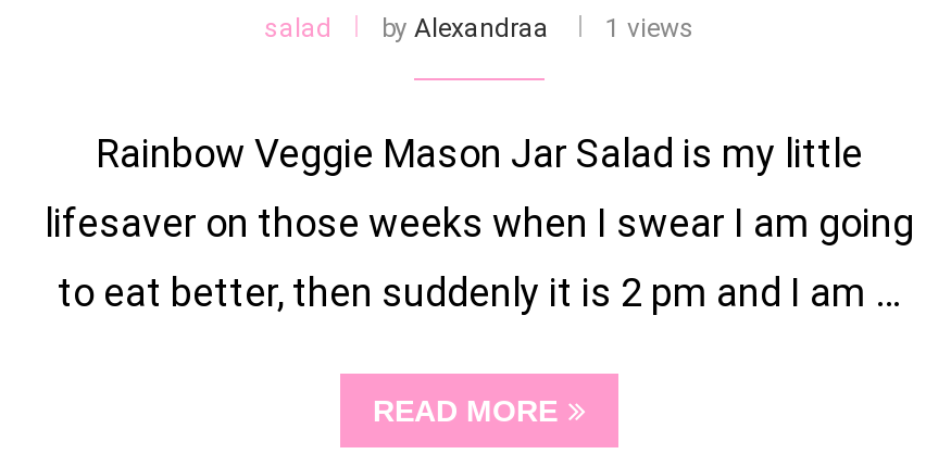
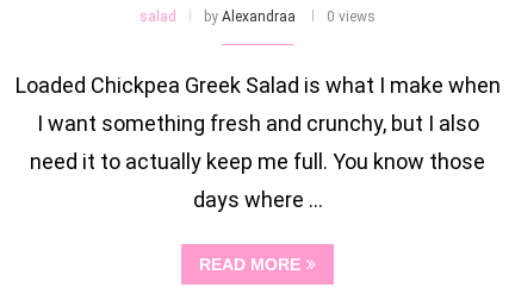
[45,14,914,316] 1 views | Rainbow Veggie Mason Jar Salad is my little | lifesaver on those weeks when I swear I am going | to eat better, then suddenly it is 2 pm and I am … -> [15,9,500,212] 0 views | Loaded Chickpea Greek Salad is what I make when | I want something fresh and crunchy, but I also | need it to actually keep me full. You know those | days where …

